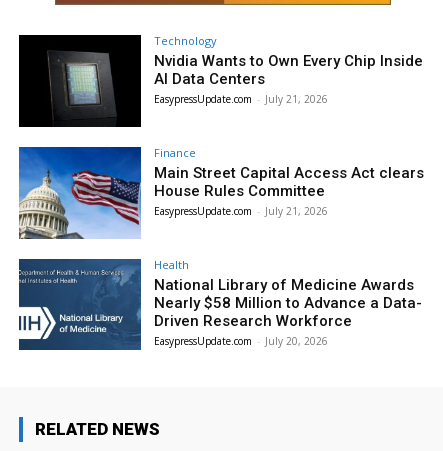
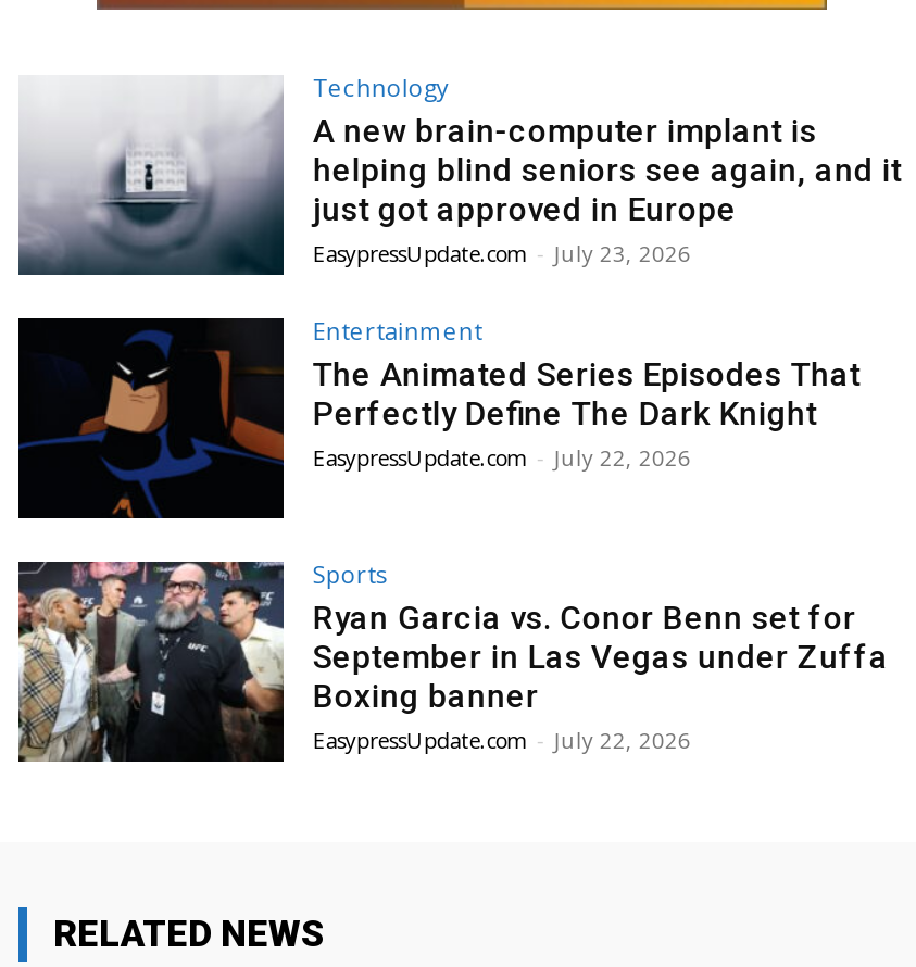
[18,34,423,128] [image] | Nvidia Wants to Own Every Chip Inside | AI Data Centers | EasypressUpdate.com - July 21, 2026 -> [16,76,902,278] [image] | A new brain-computer implant is | helping blind seniors see again, and it | just got approved in Europe | EasypressUpdate.com - July 23, 2026
[18,145,424,239] [image] | Finance | Main Street Capital Access Act clears | House Rules Committee | EasypressUpdate.com - July 21, 2026 -> [16,315,860,522] [image] | Entertainment | The Animated Series Episodes That | Perfectly Define The Dark Knight | EasypressUpdate.com - July 22, 2026
[18,257,422,351] [image] | Health | National Library of Medicine Awards | Nearly $58 Million to Advance a Data- | Driven Research Workforce | EasypressUpdate.com - July 20, 2026 -> [16,558,889,763] [image] | Sports | Ryan Garcia vs. Conor Benn set for | September in Las Vegas under Zuffa | Boxing banner | EasypressUpdate.com - July 22, 2026

